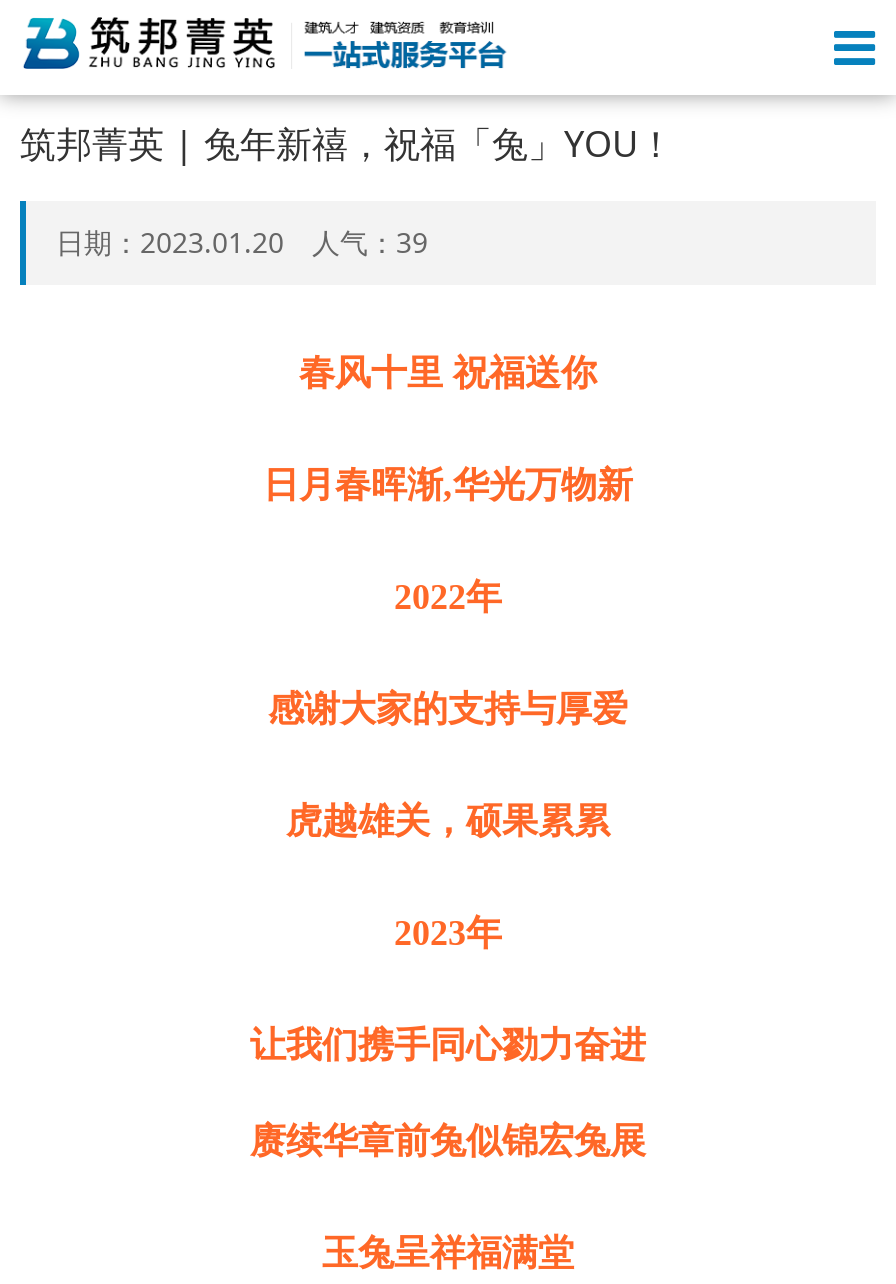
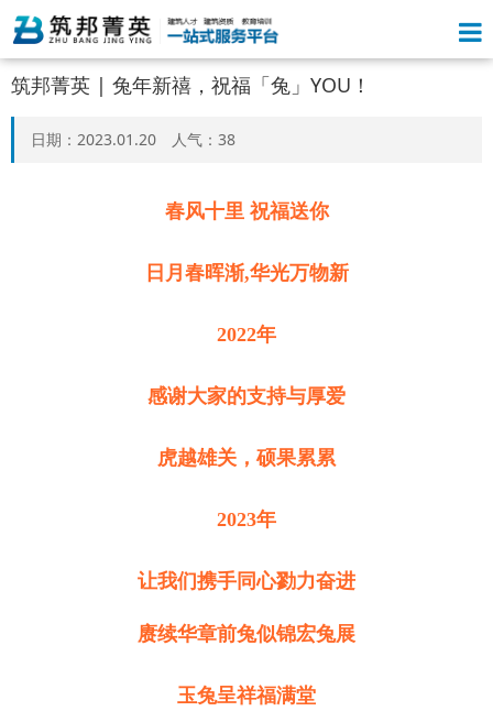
[56,223,428,261] 日期：2023.01.20 人气：39 -> [31,129,235,150] 日期：2023.01.20 人气：38

